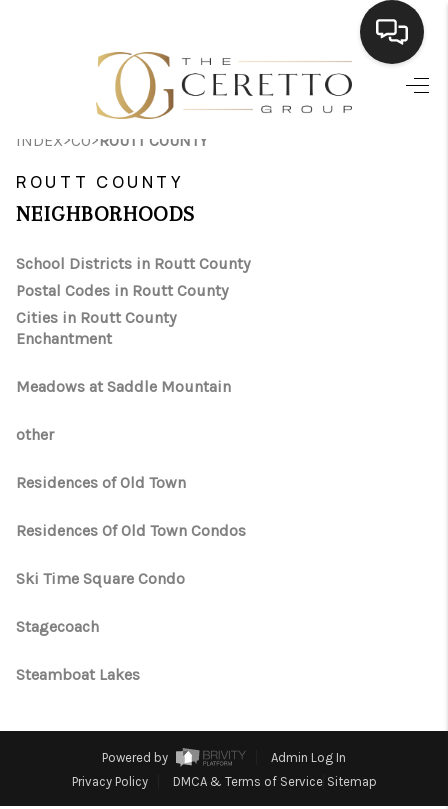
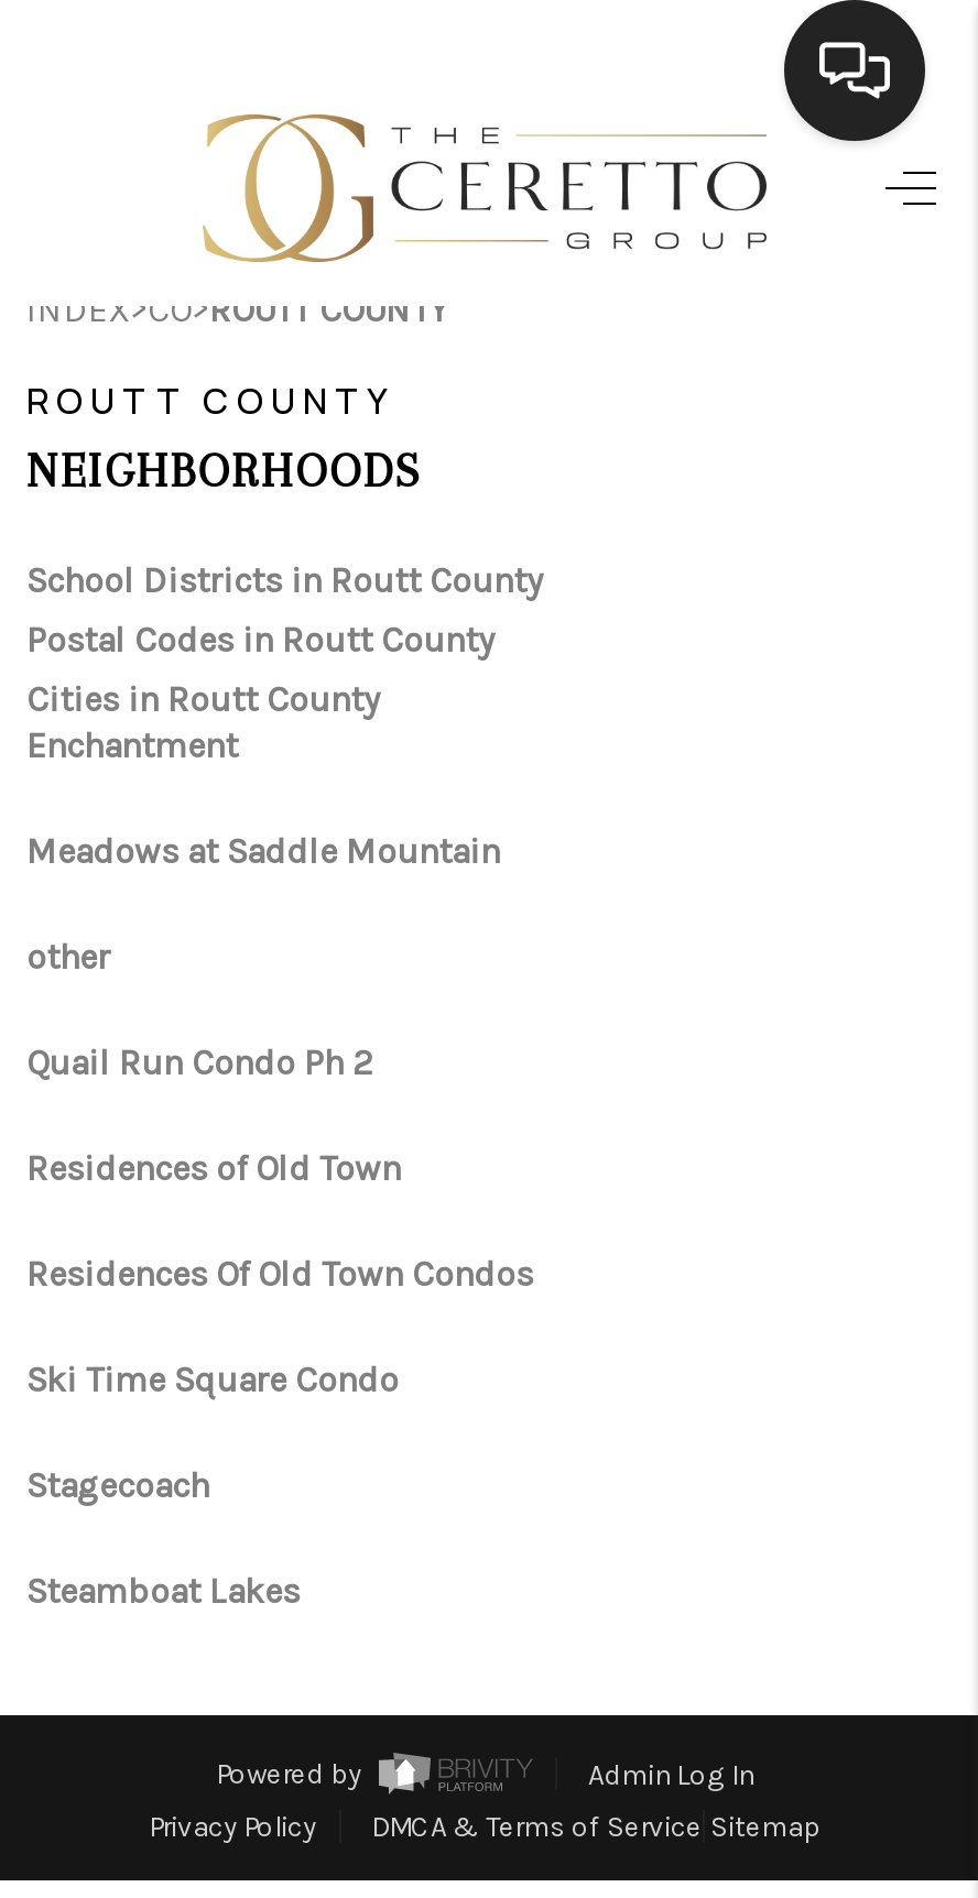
none -> [26,1041,372,1083] Quail Run Condo Ph 2

